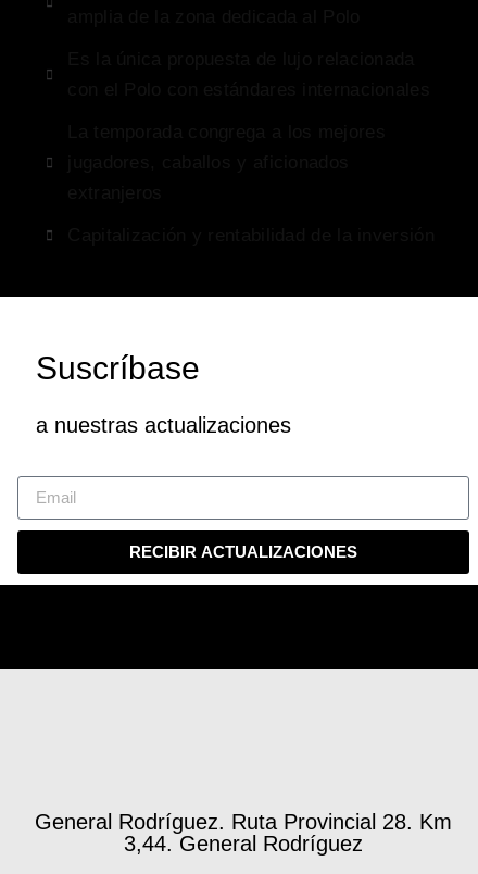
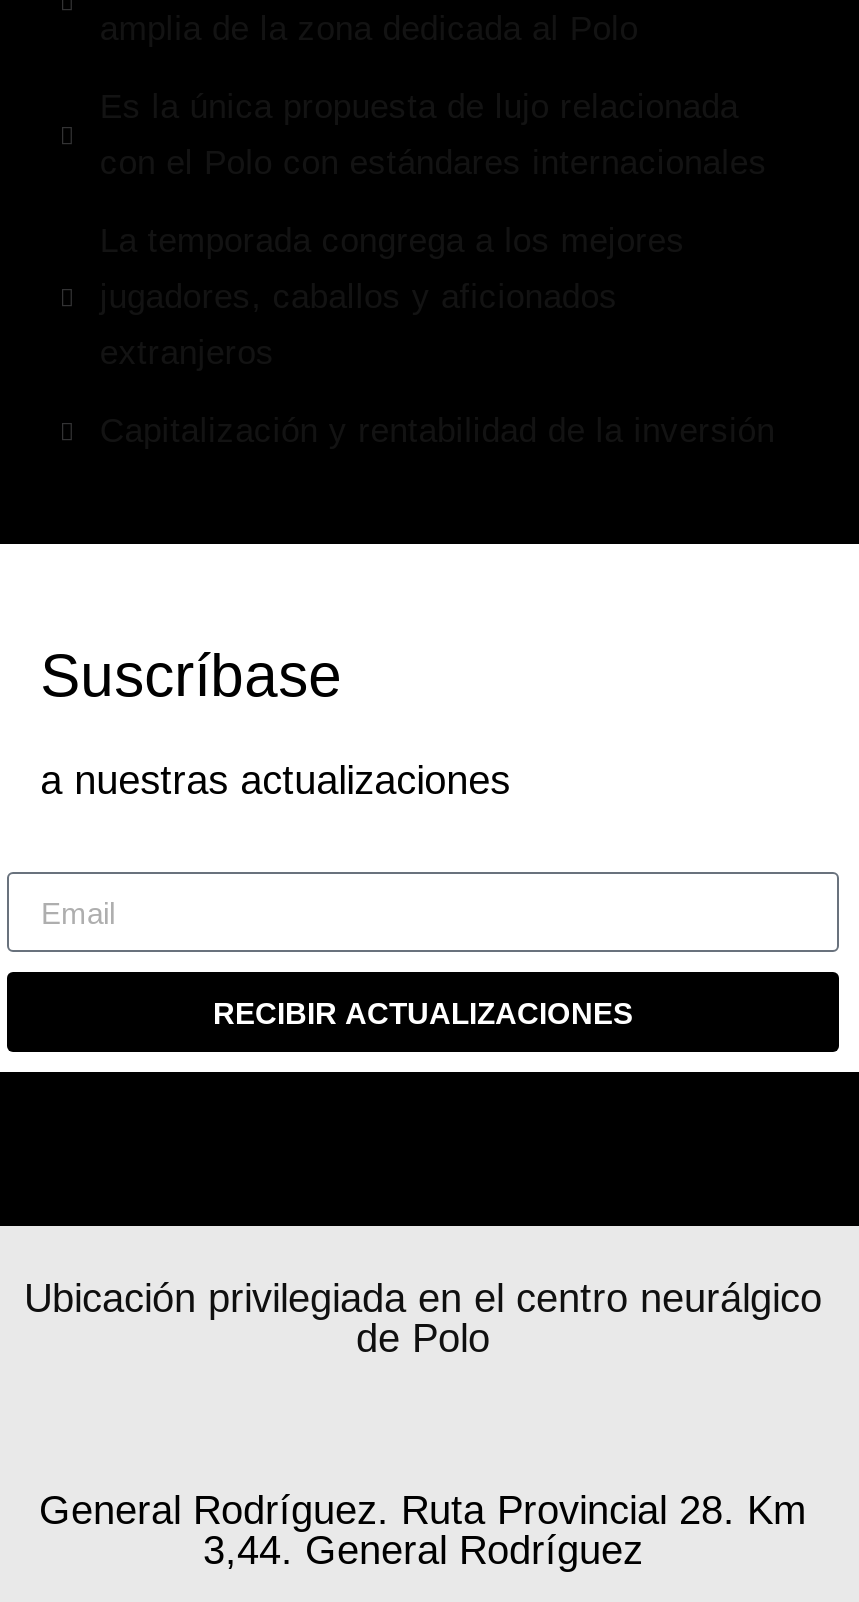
none -> [24,1288,822,1372] Ubicación privilegiada en el centro neurálgico | de Polo

